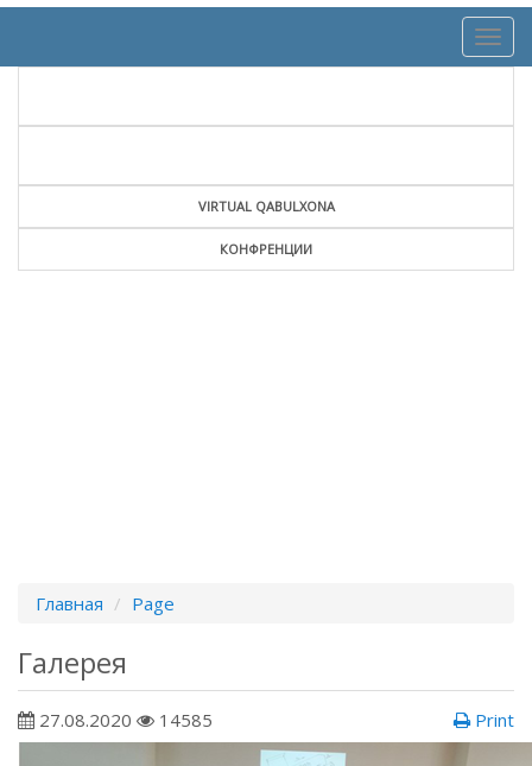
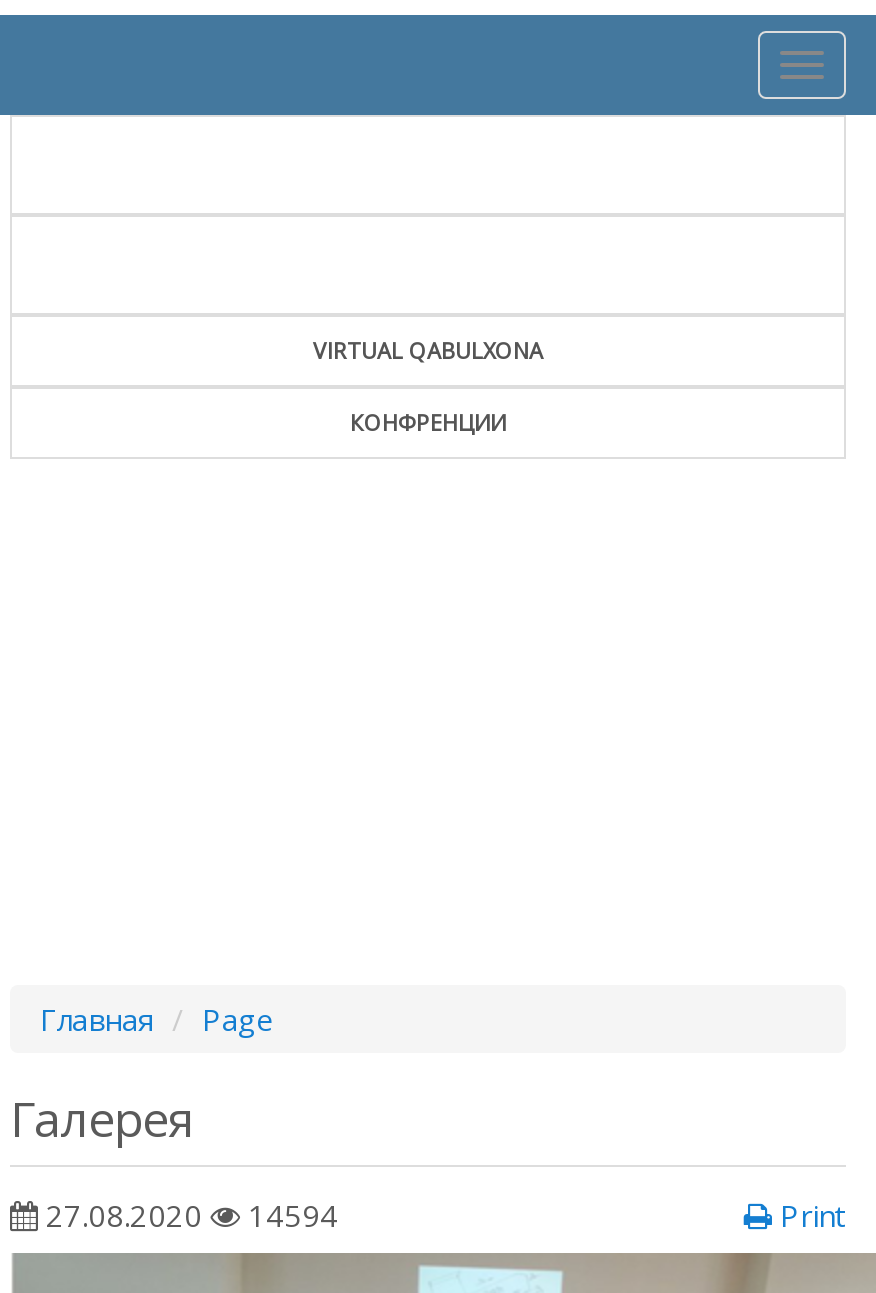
[34,708,213,732] 27.08.2020 14585 -> [38,1195,338,1235] 27.08.2020 14594

